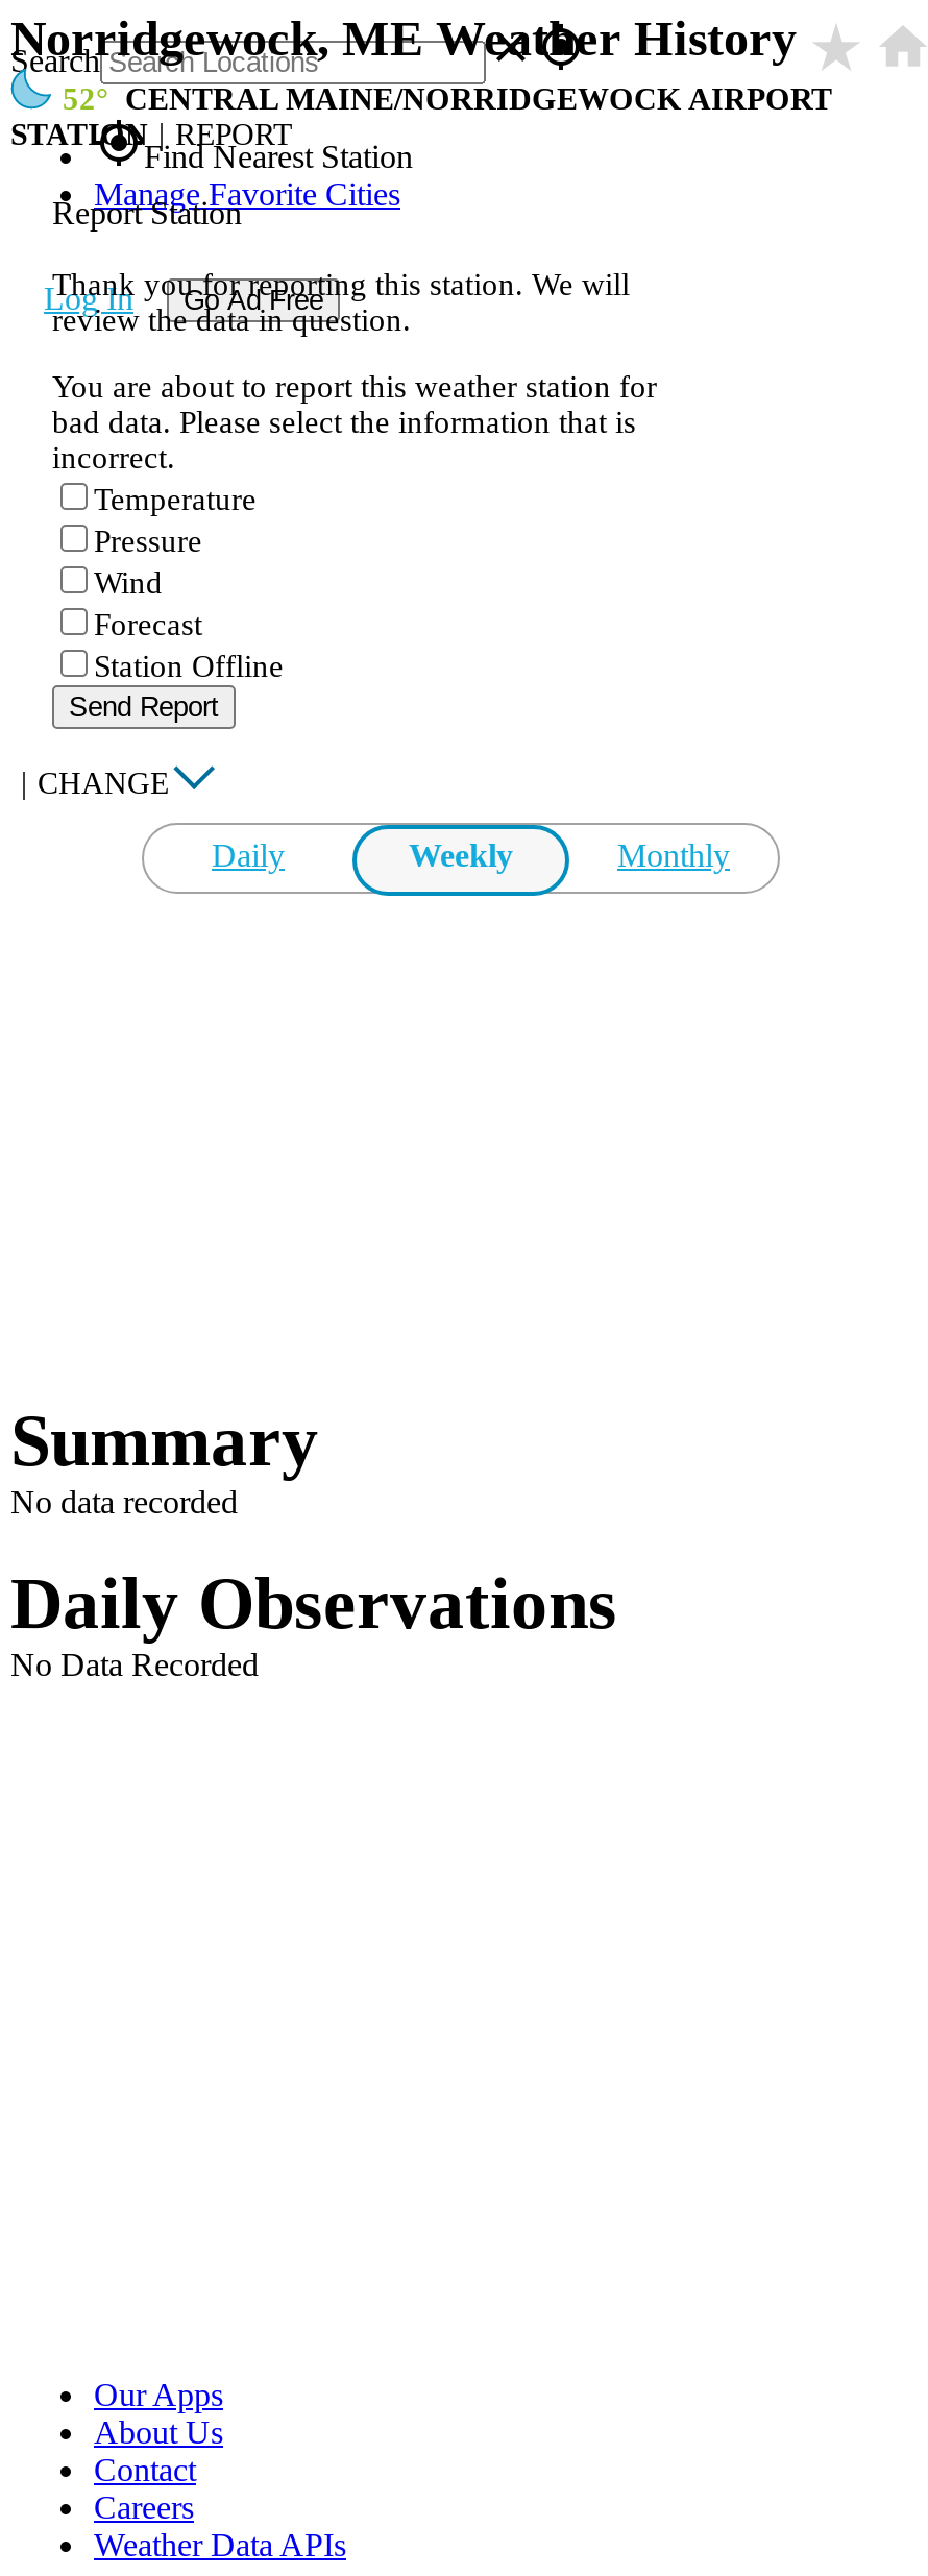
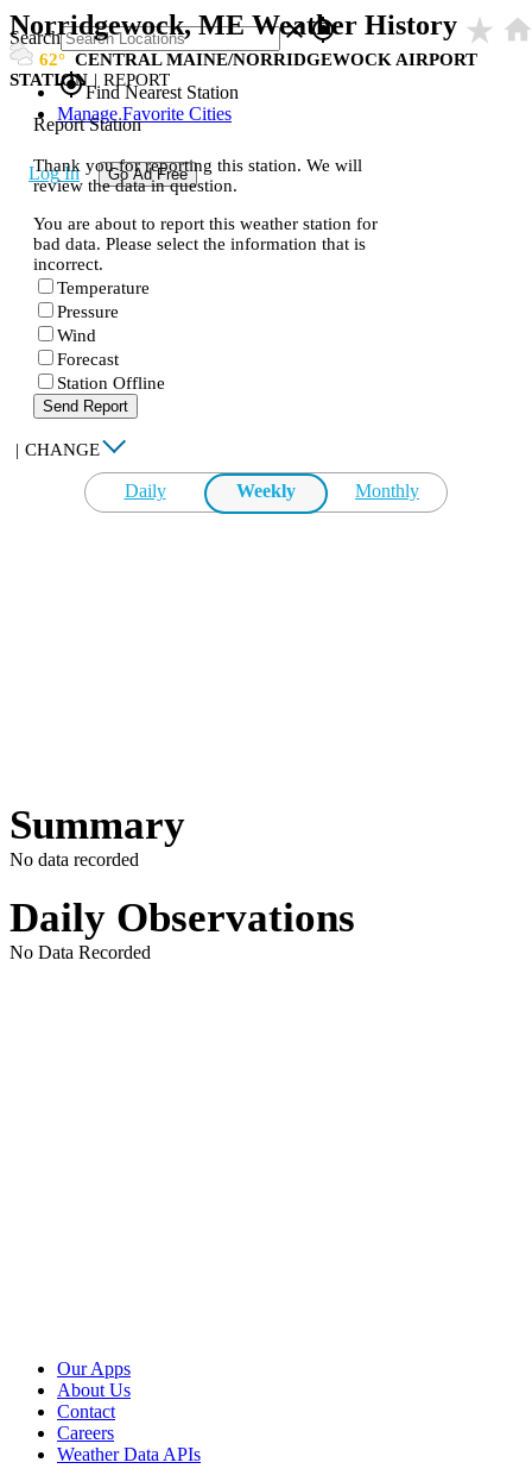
[63,82,832,116] 52 CENTRAL MAINE/NORRIDGEWOCK AIRPORT -> [39,50,477,69] 62 CENTRAL MAINE/NORRIDGEWOCK AIRPORT

